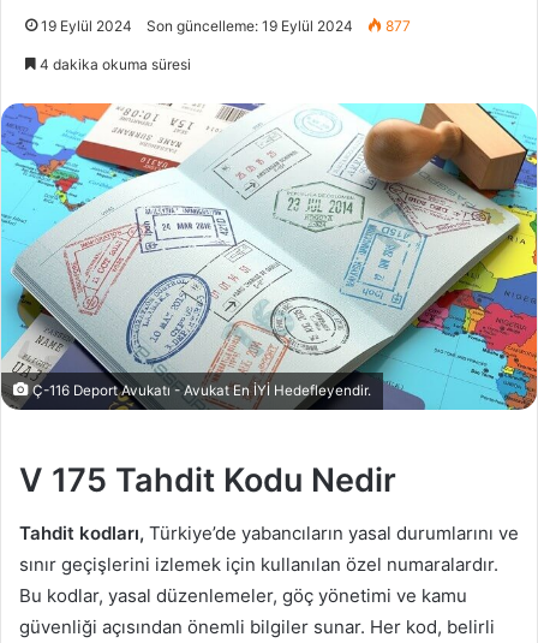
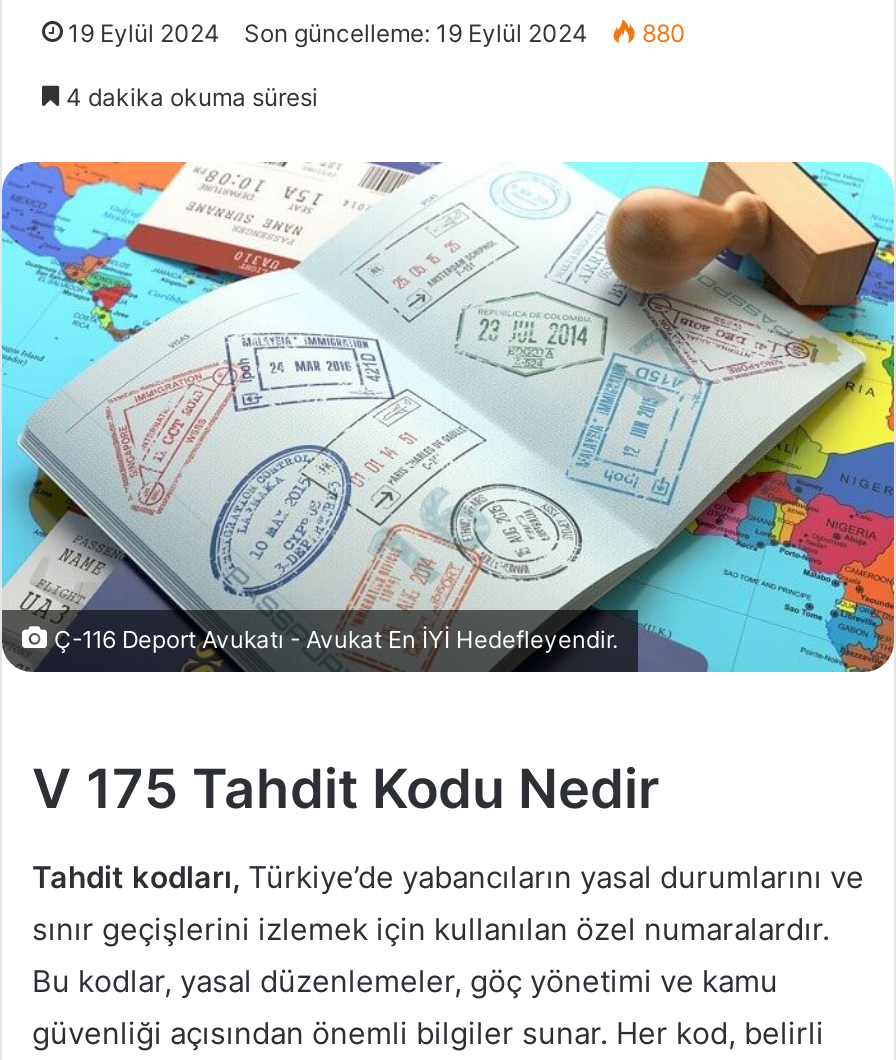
[41,17,411,35] 19 Eylül 2024 Son güncelleme: 19 Eylül 2024 877 -> [68,18,686,48] 19 Eylül 2024 Son güncelleme: 19 Eylül 2024 880

